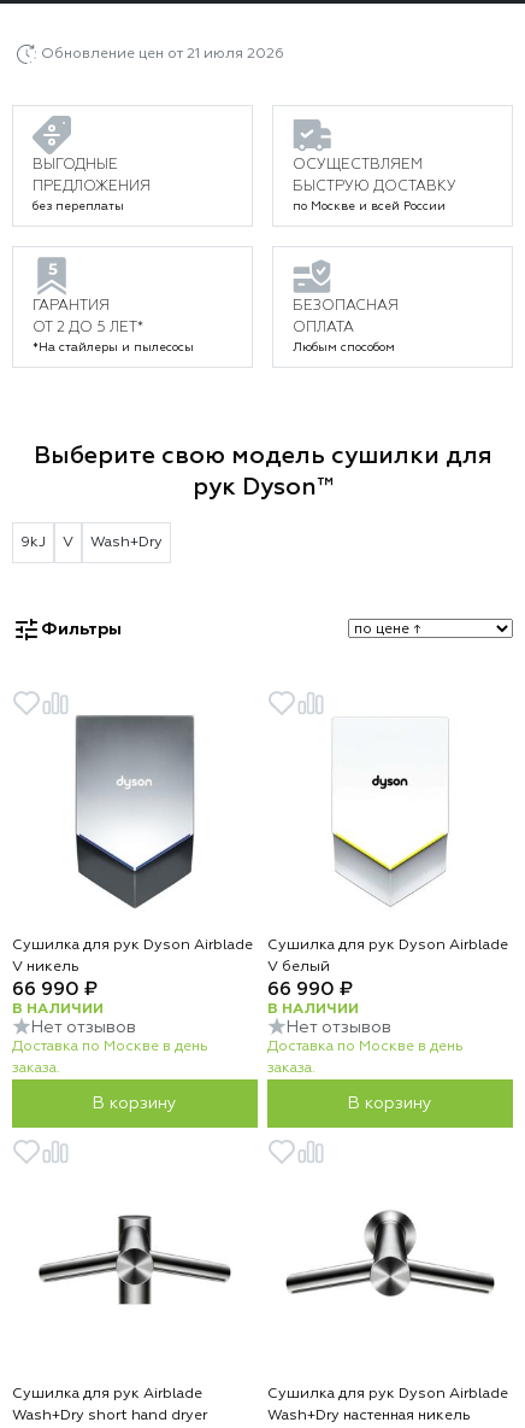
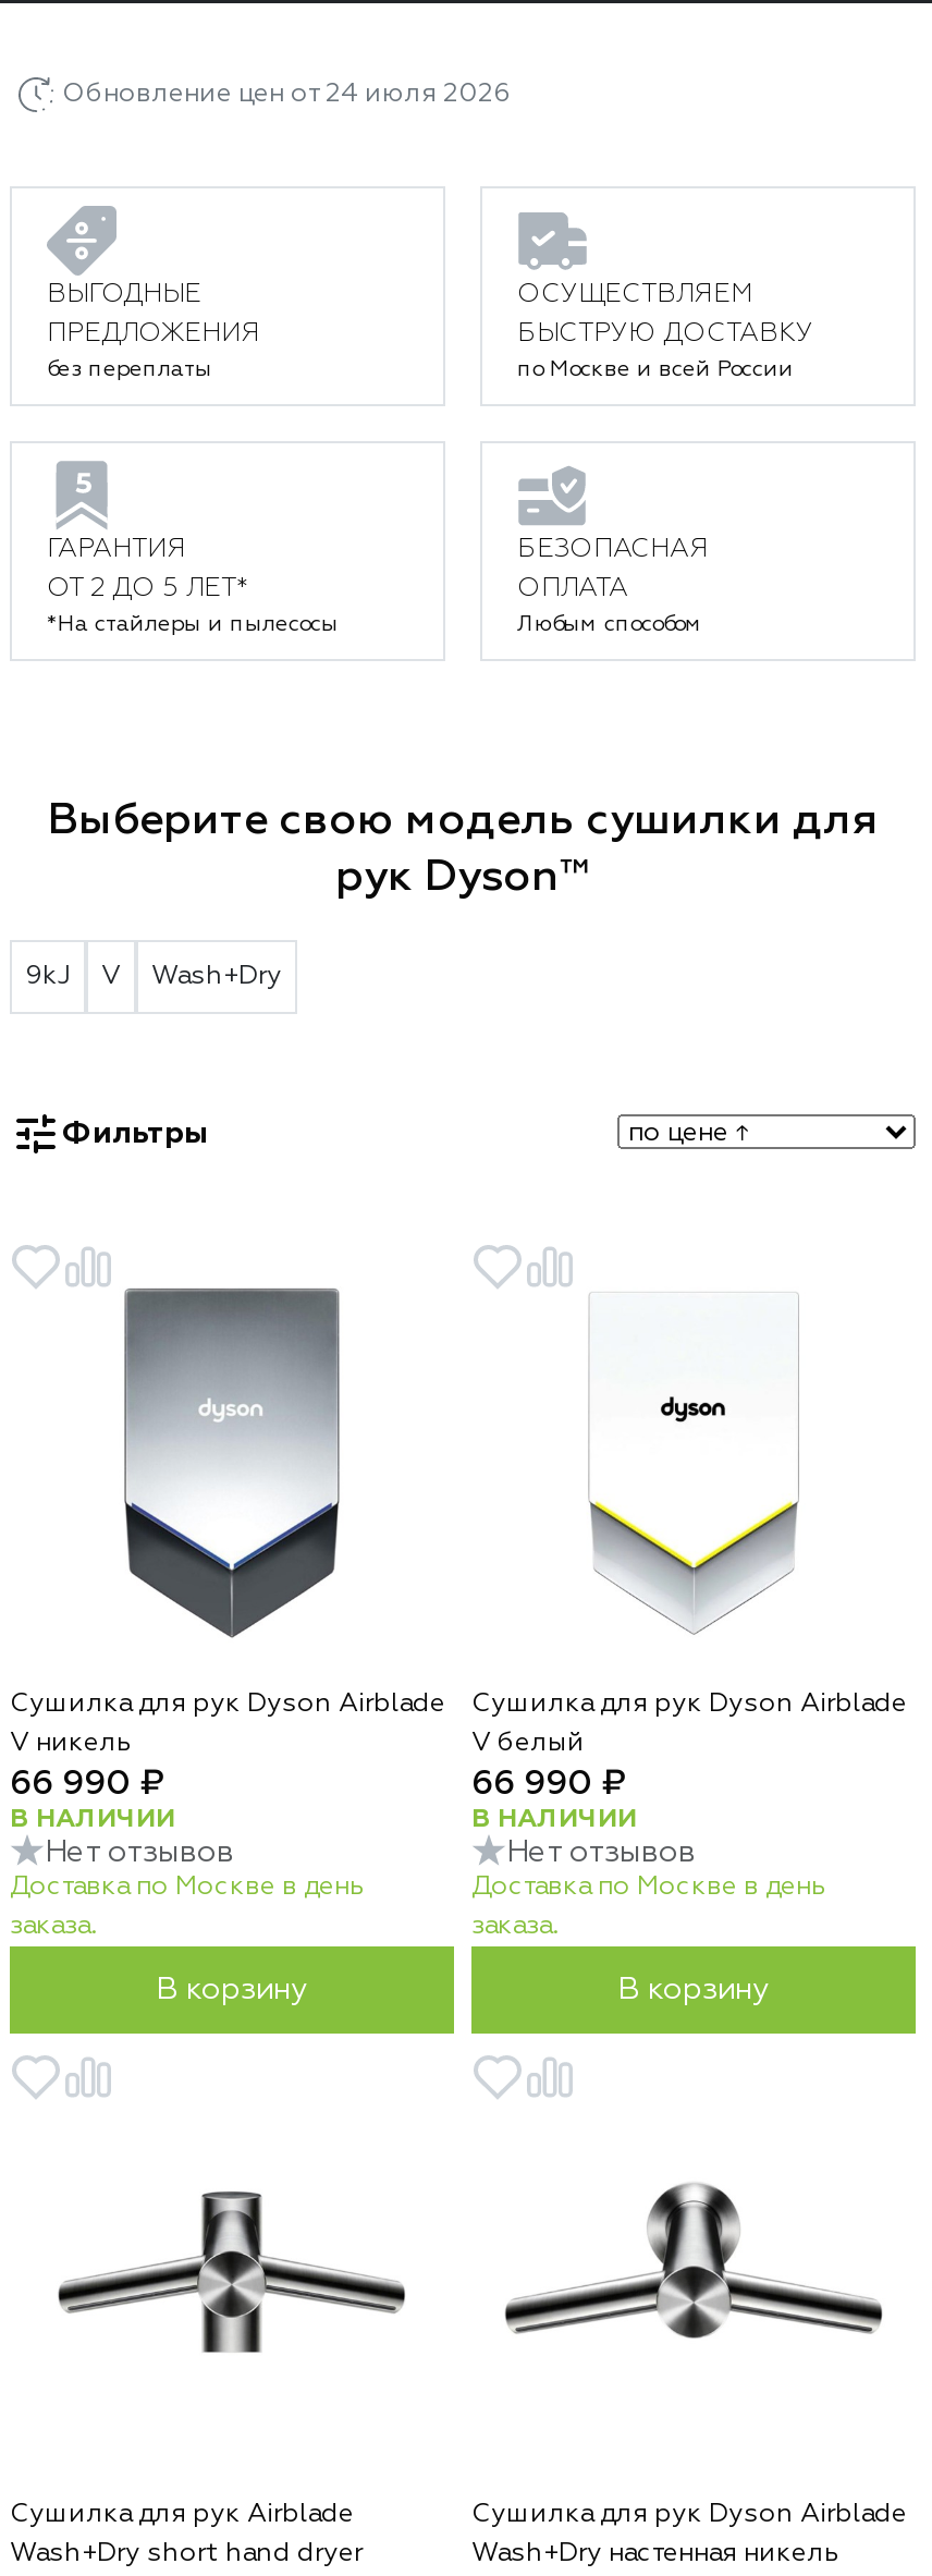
[41,47,284,62] Обновление цен от 21 июля 2026 -> [62,82,511,108] Обновление цен от 24 июля 2026

